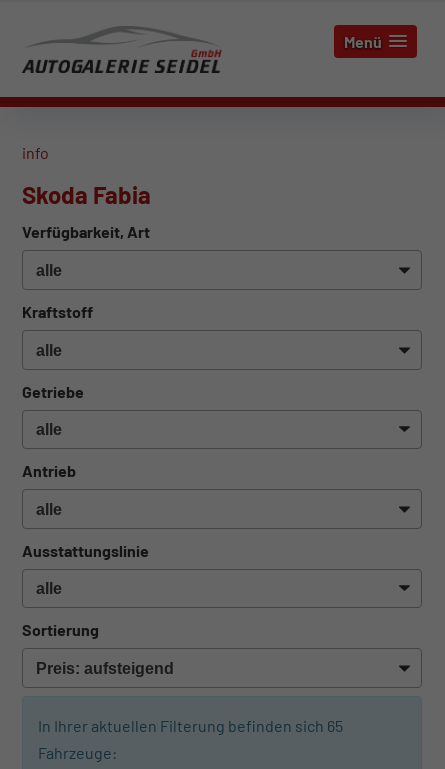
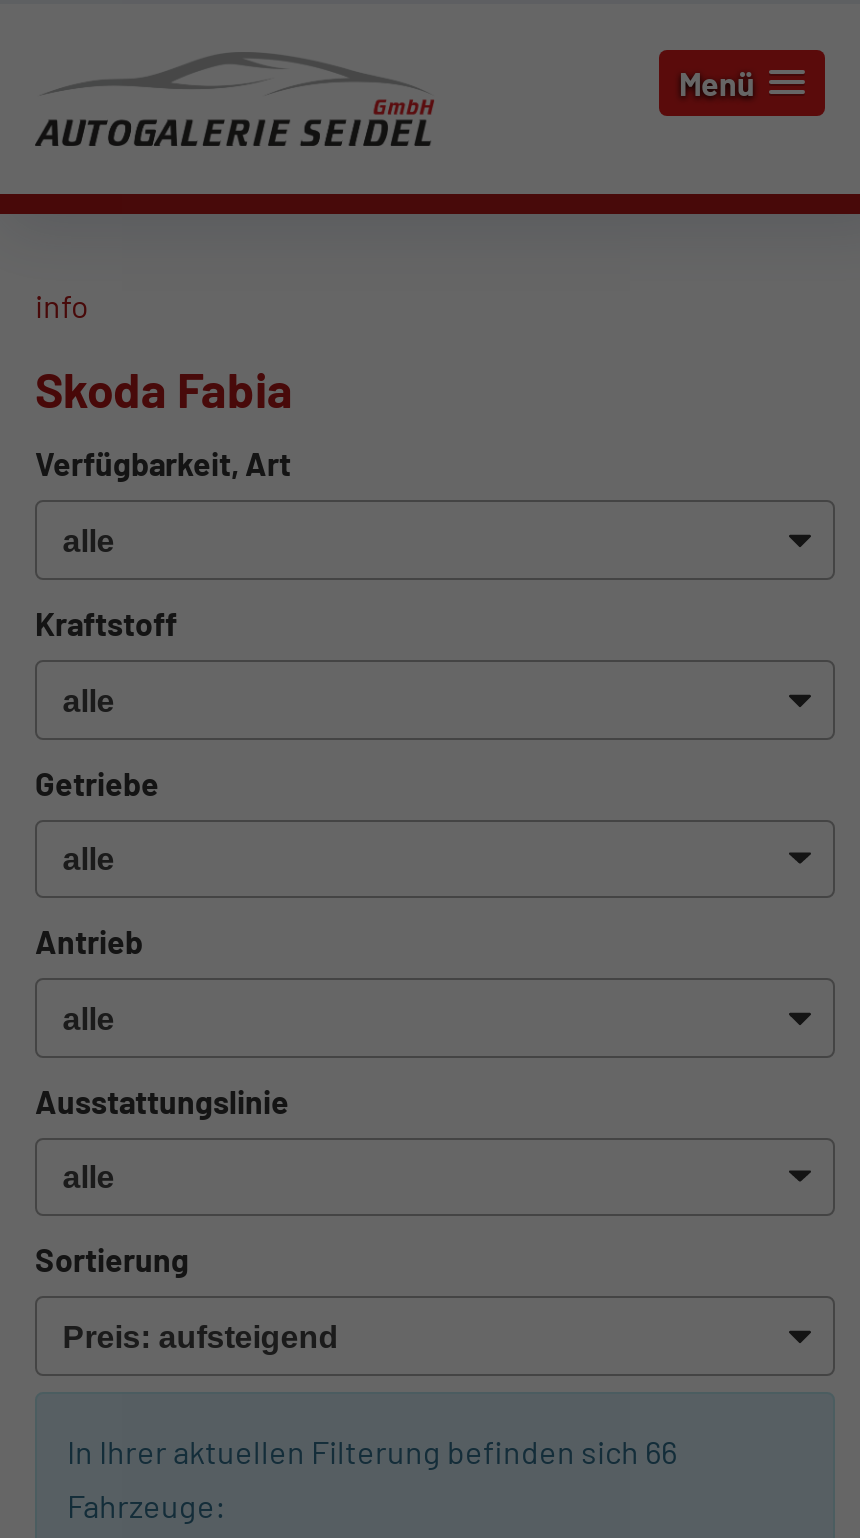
[38,716,343,735] In Ihrer aktuellen Filterung befinden sich 65 -> [67,1432,677,1470] In Ihrer aktuellen Filterung befinden sich 66

